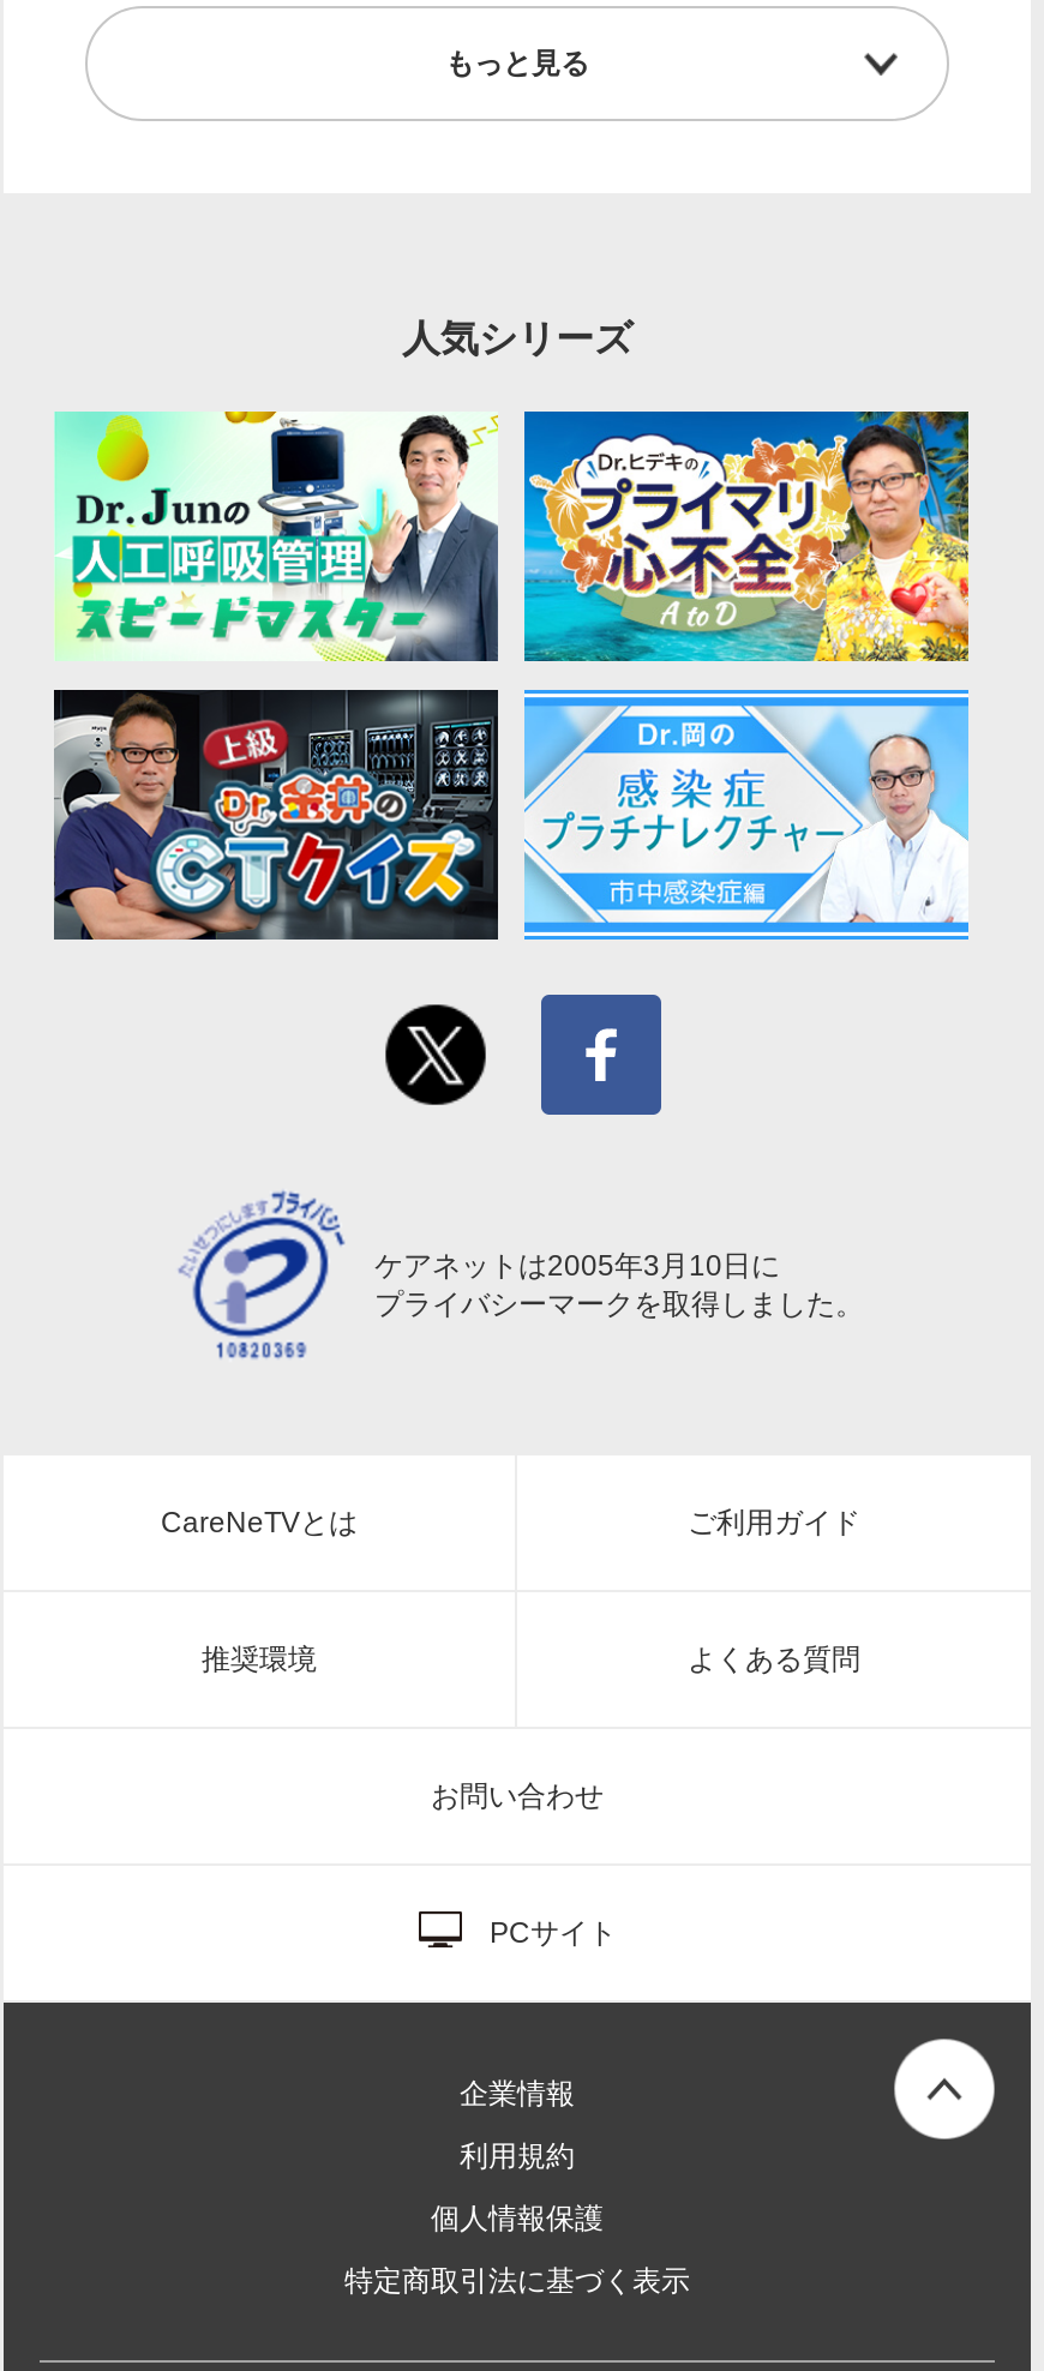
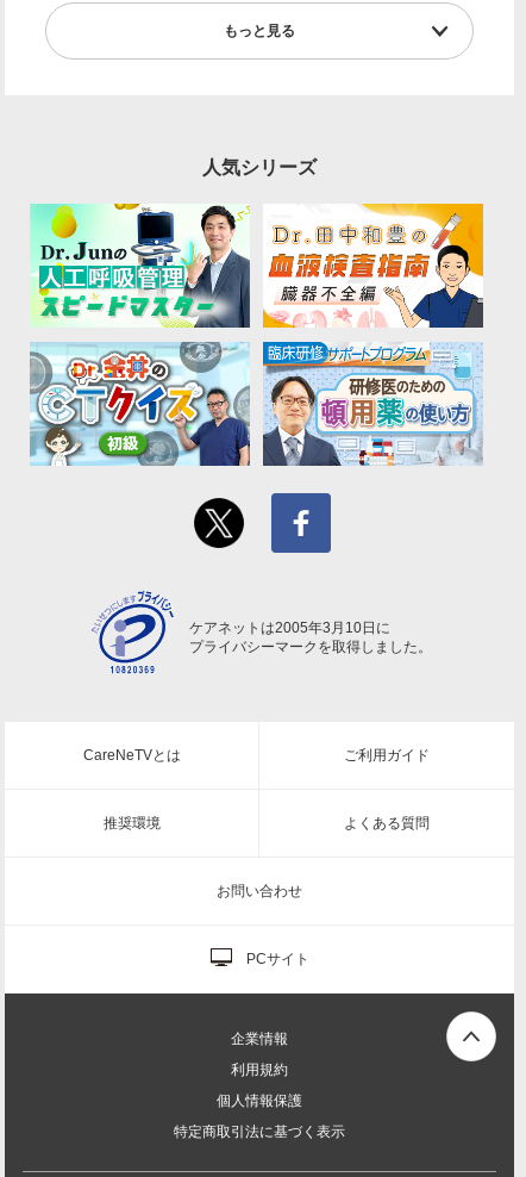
[522,409,971,664] [image] -> [262,203,484,329] [image]
[52,688,500,942] [image] -> [30,341,251,466] [image]
[522,688,971,942] [image] -> [262,342,483,467] [image]

